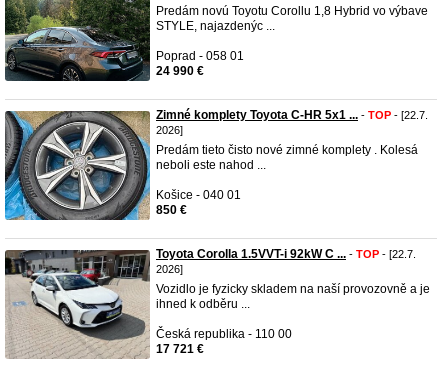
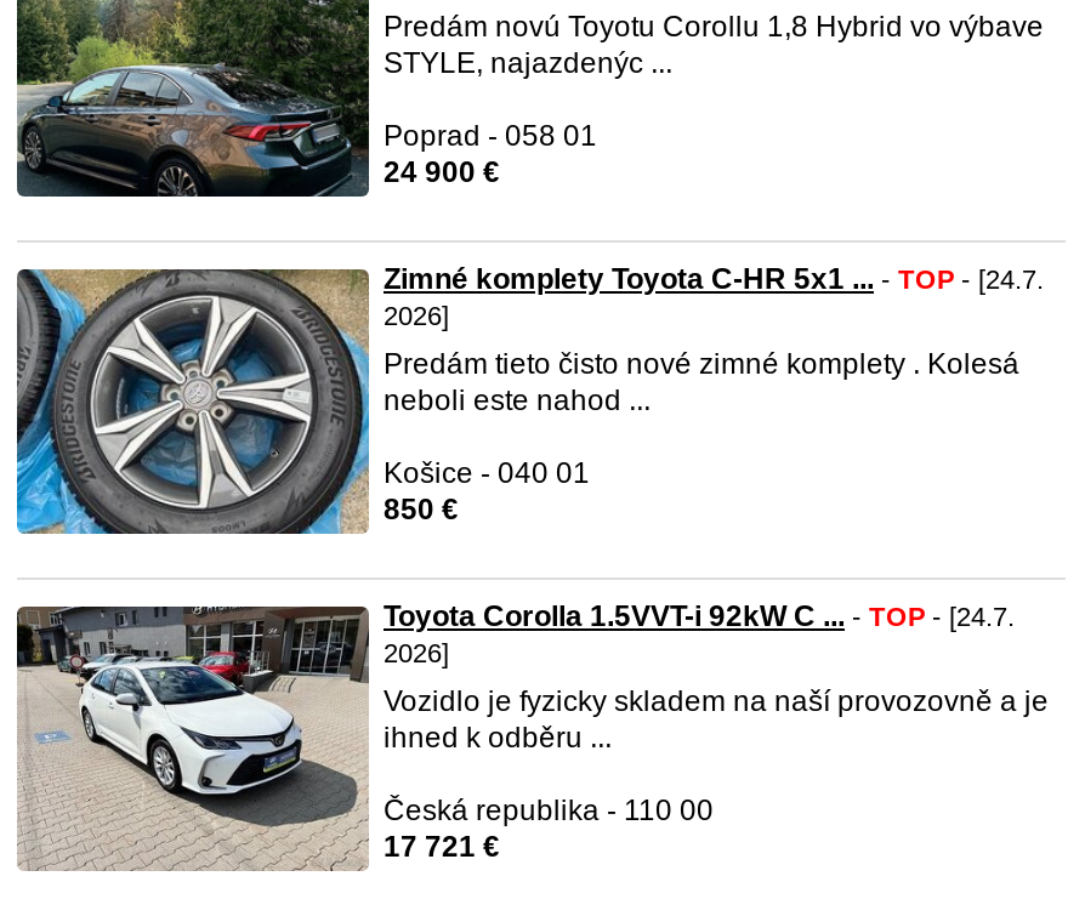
[156,64,204,78] 24 990 € -> [384,155,500,189] 24 900 €
[156,108,428,122] Zimné komplety Toyota C-HR 5x1 ... - TOP - [22.7. -> [384,262,1044,296] Zimné komplety Toyota C-HR 5x1 ... - TOP - [24.7.
[156,247,416,261] Toyota Corolla 1.5VVT-i 92kW C ... - TOP - [22.7. -> [384,599,1015,633] Toyota Corolla 1.5VVT-i 92kW C ... - TOP - [24.7.

